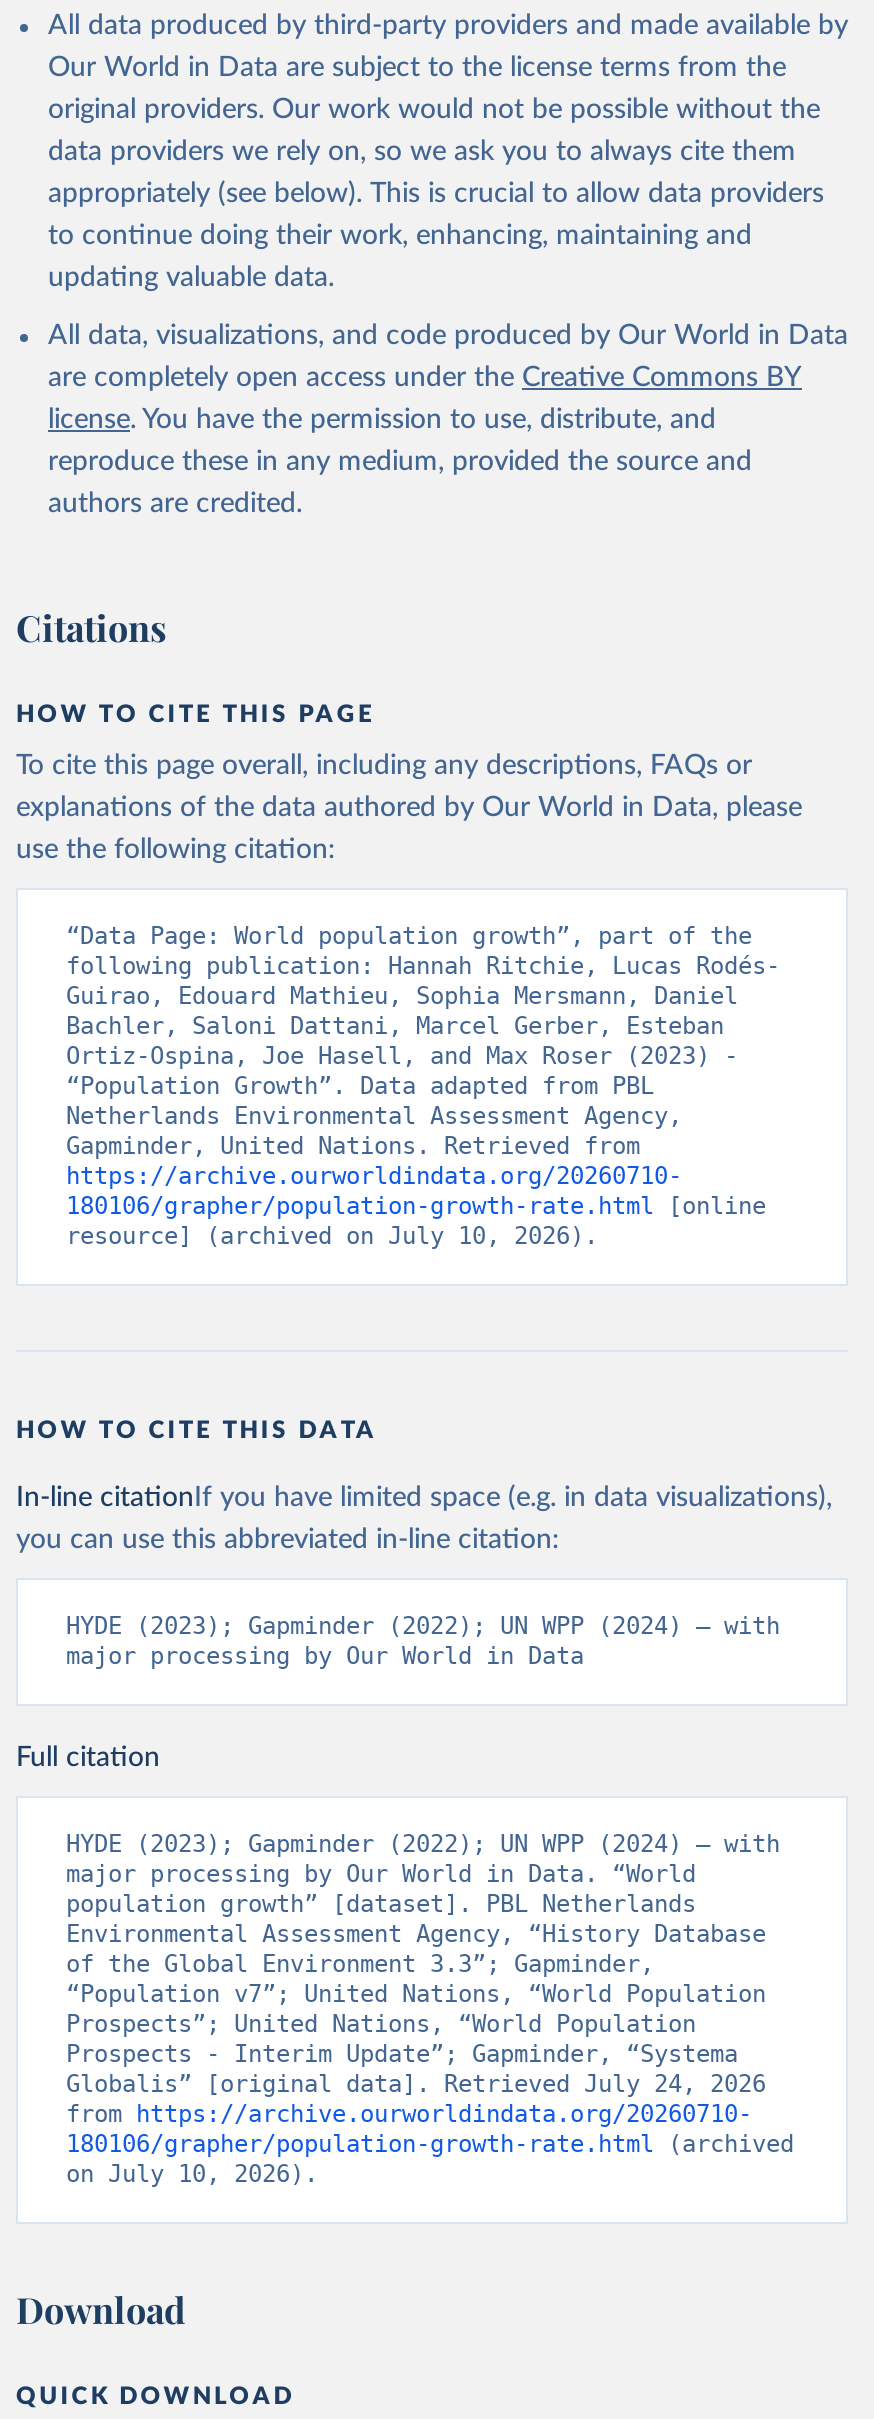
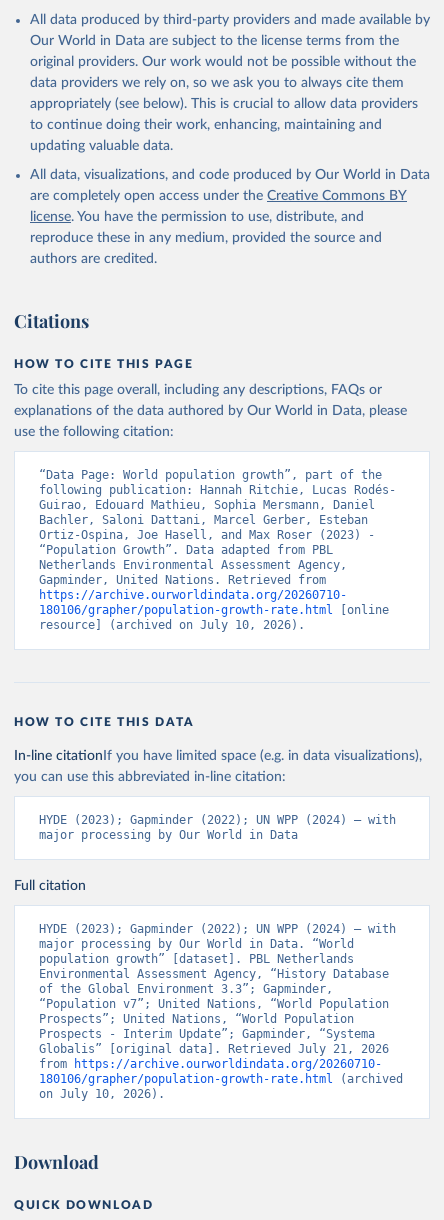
[66,2070,766,2098] Globalis” [original data]. Retrieved July 24, 2026 -> [39,1042,389,1056] Globalis” [original data]. Retrieved July 21, 2026

